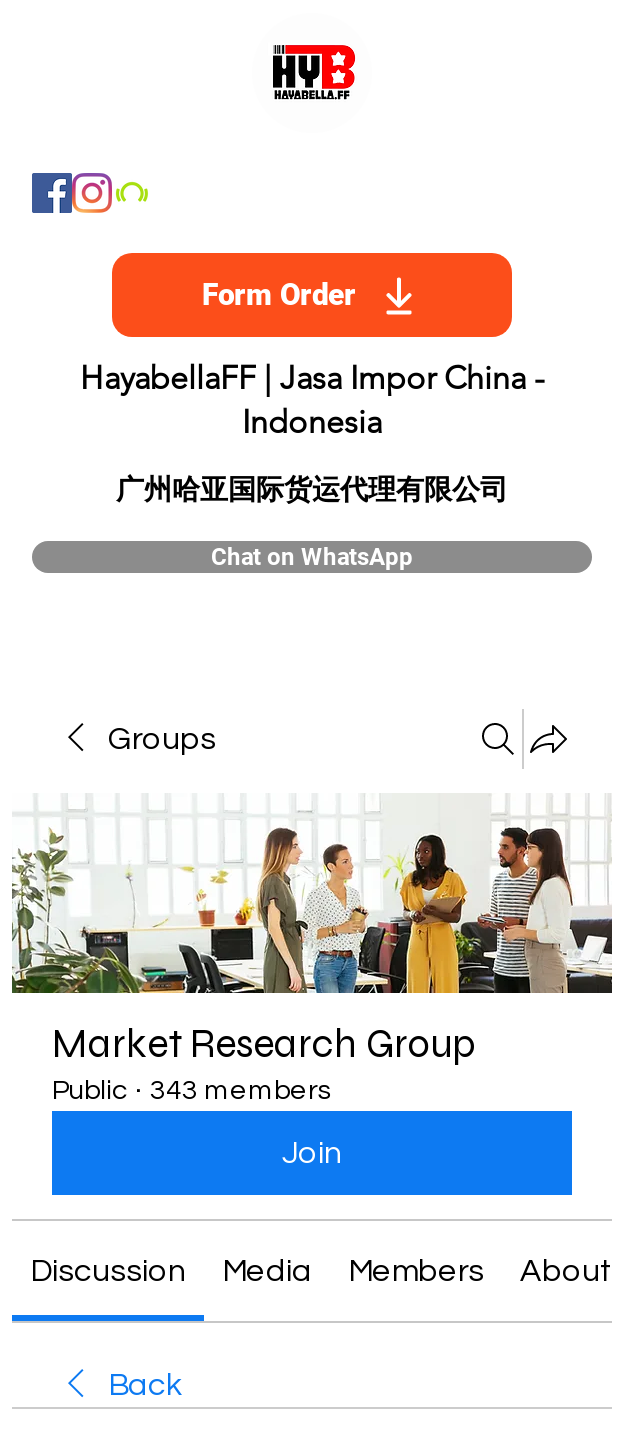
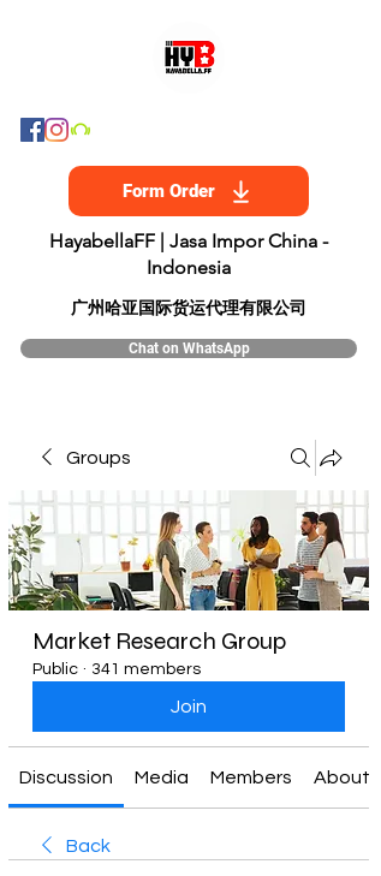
[52,1077,332,1105] Public · 343 members -> [32,661,201,678] Public · 341 members

